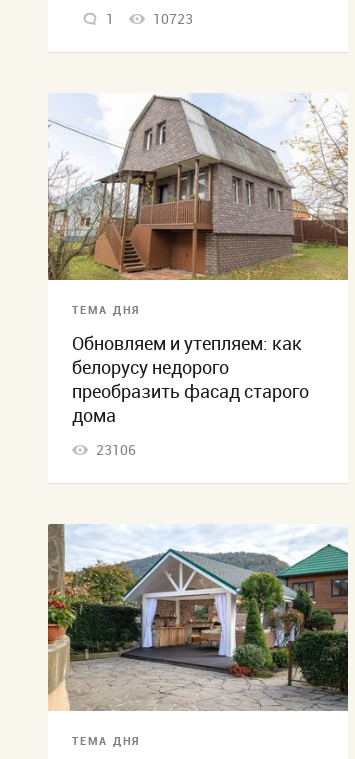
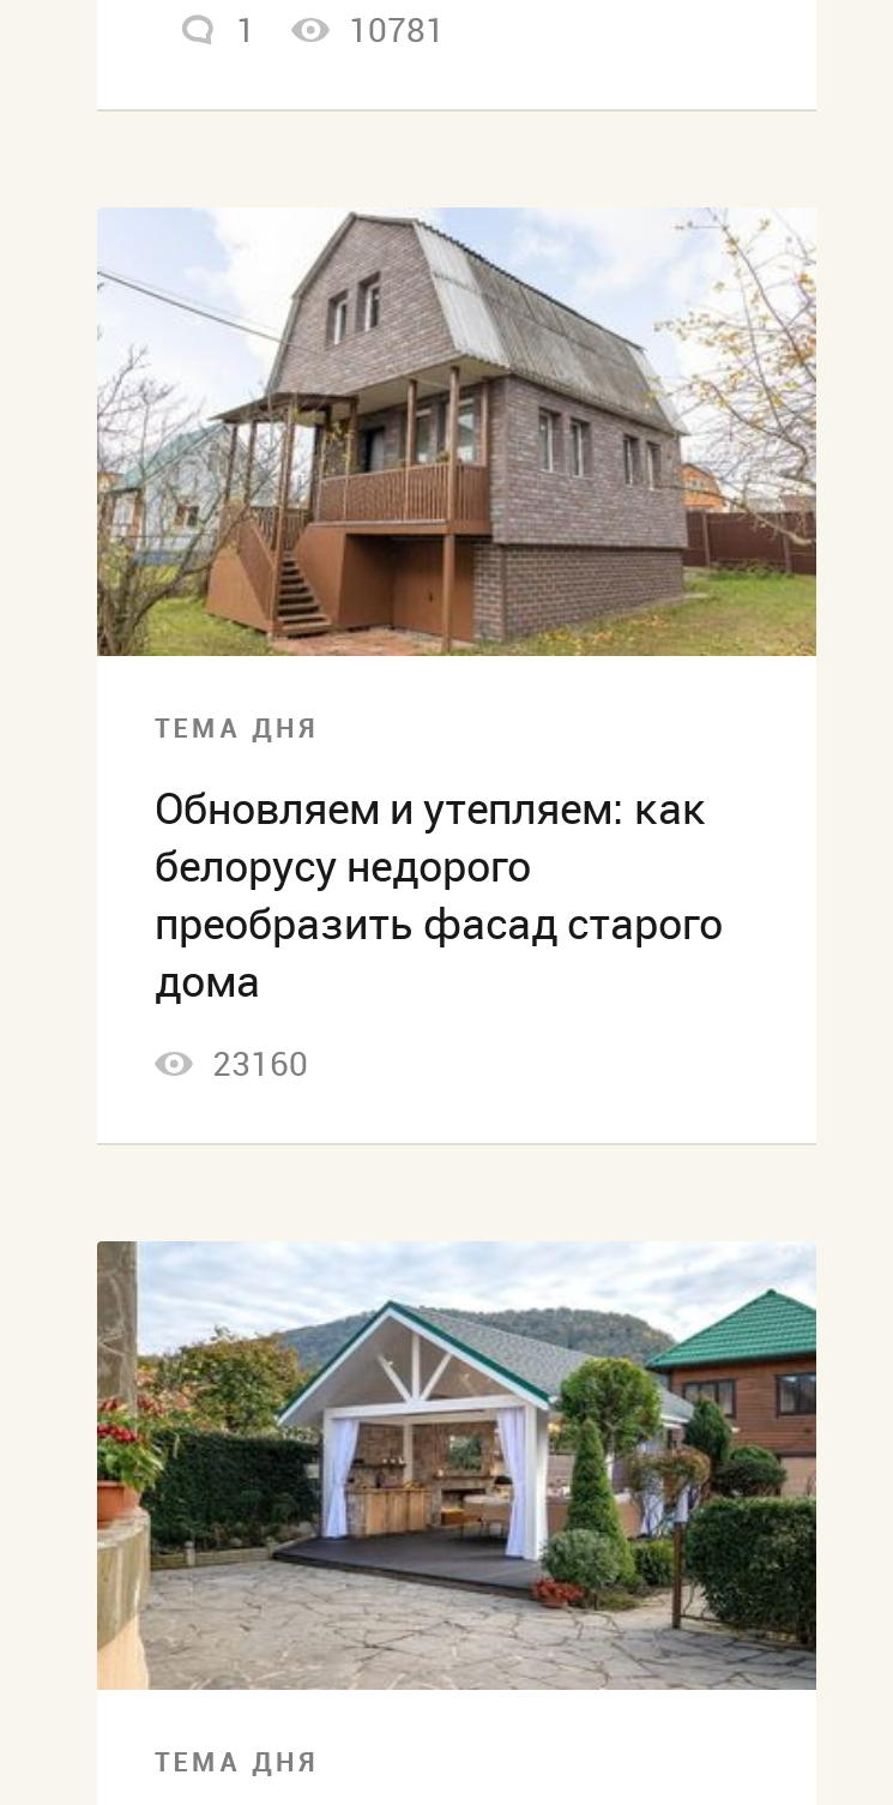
[153,11,193,27] 10723 -> [349,11,445,49] 10781
[96,442,136,458] 23106 -> [212,1045,308,1083] 23160

